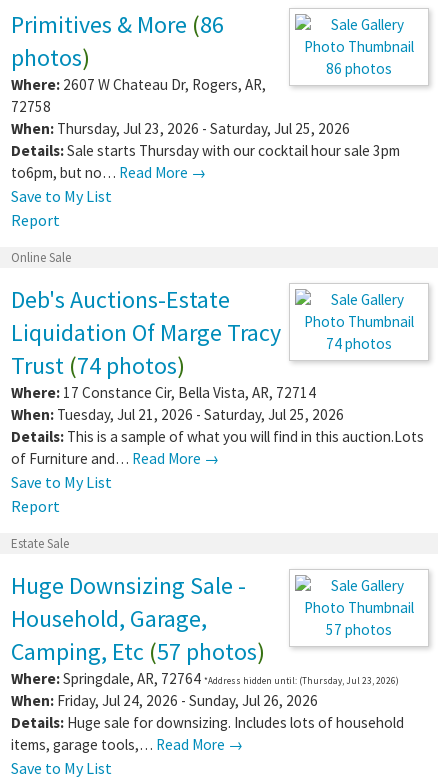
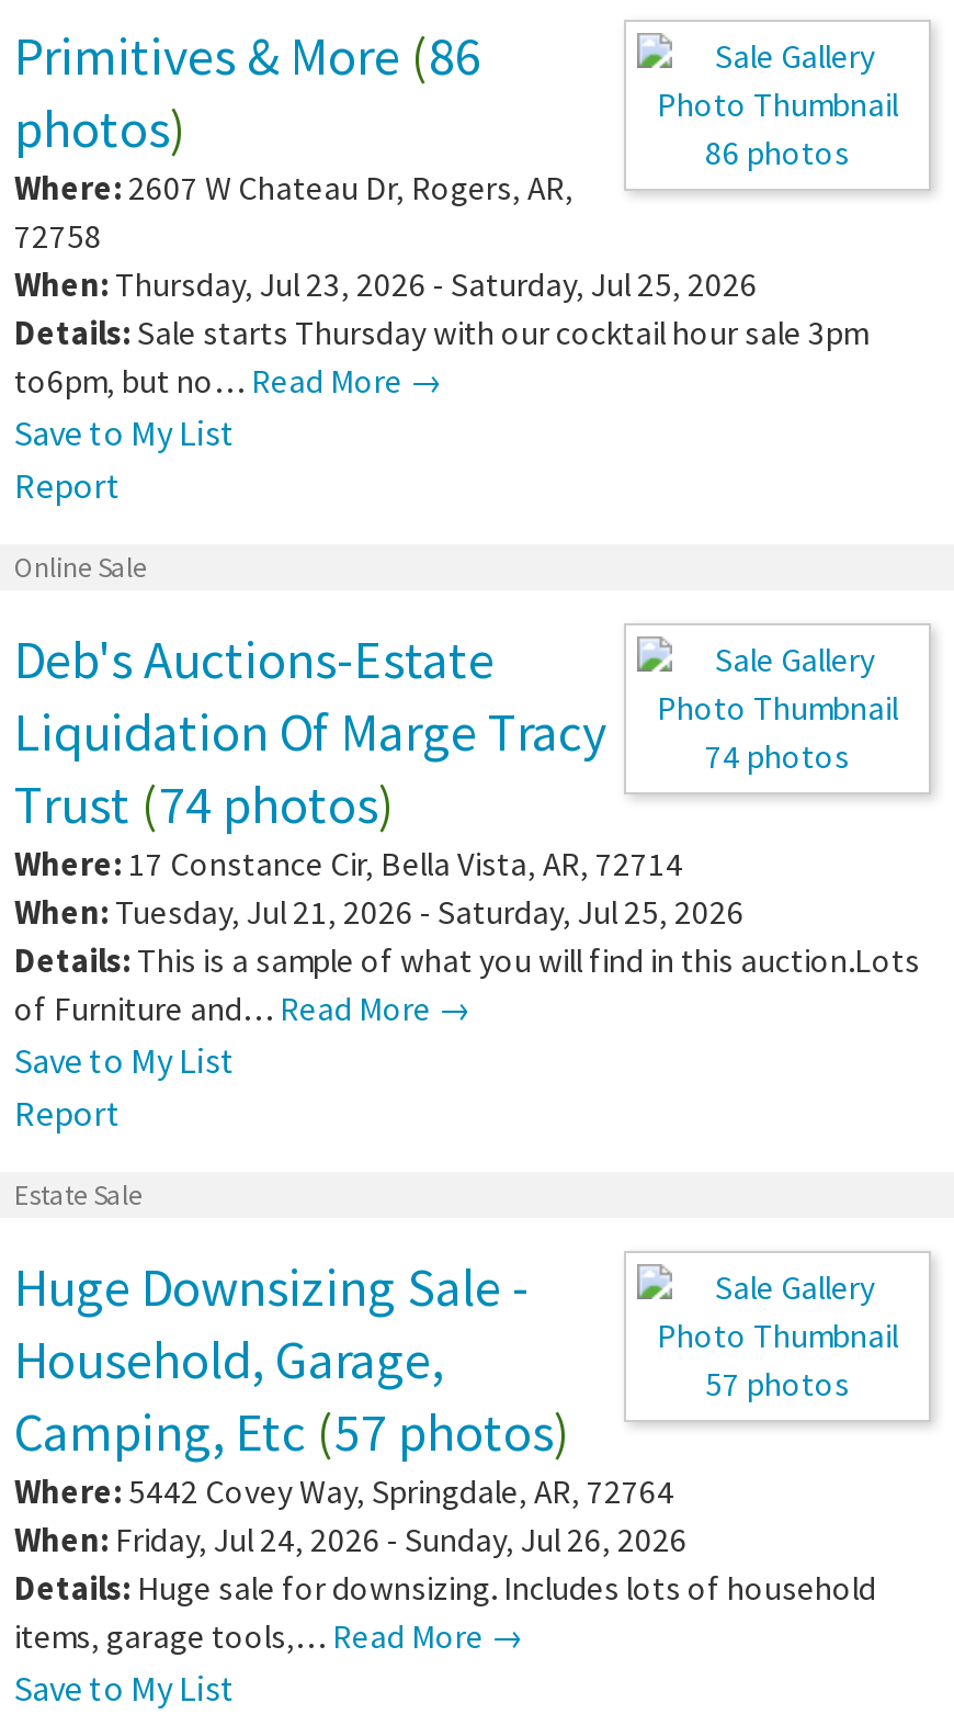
[11,669,399,688] Where: Springdale, AR, 72764 *Address hidden until: (Thursday, Jul 23, 2026) -> [14,1470,674,1512] Where: 5442 Covey Way, Springdale, AR, 72764

